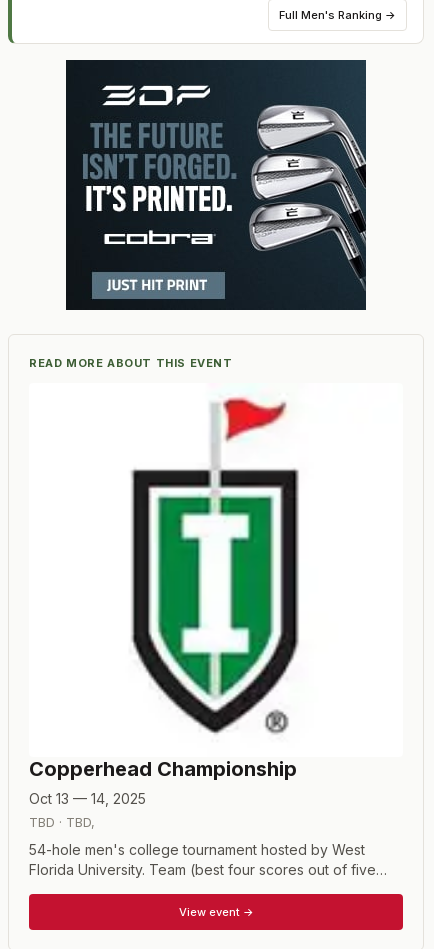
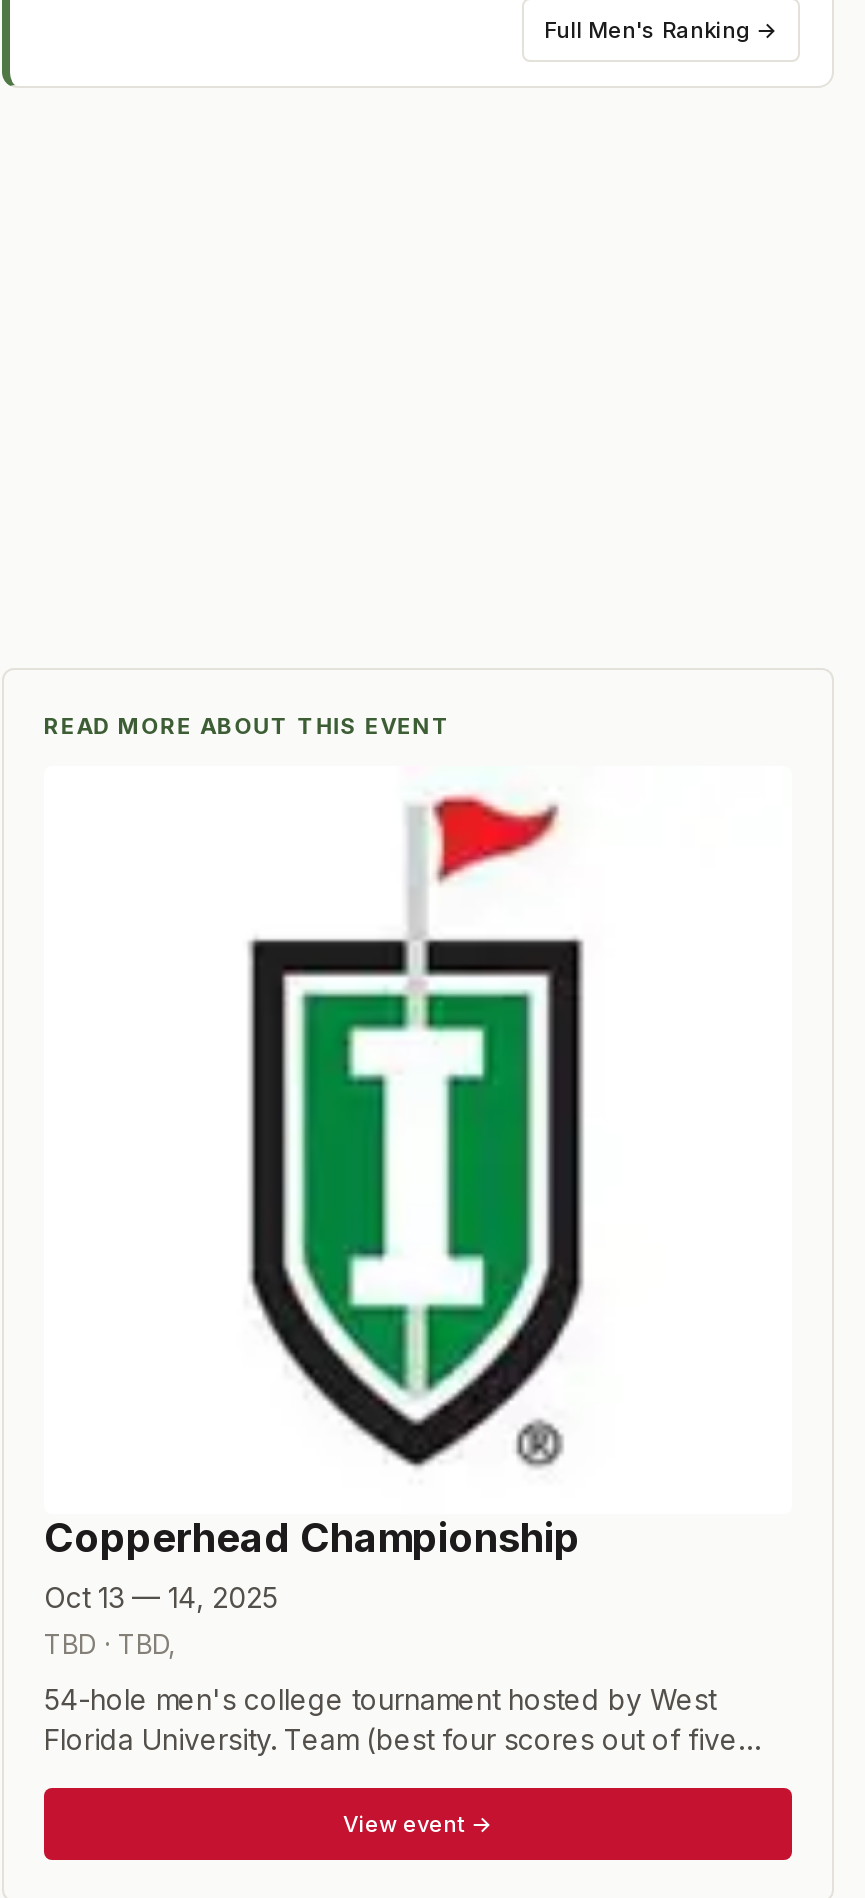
[65,59,367,311] [image] -> none

